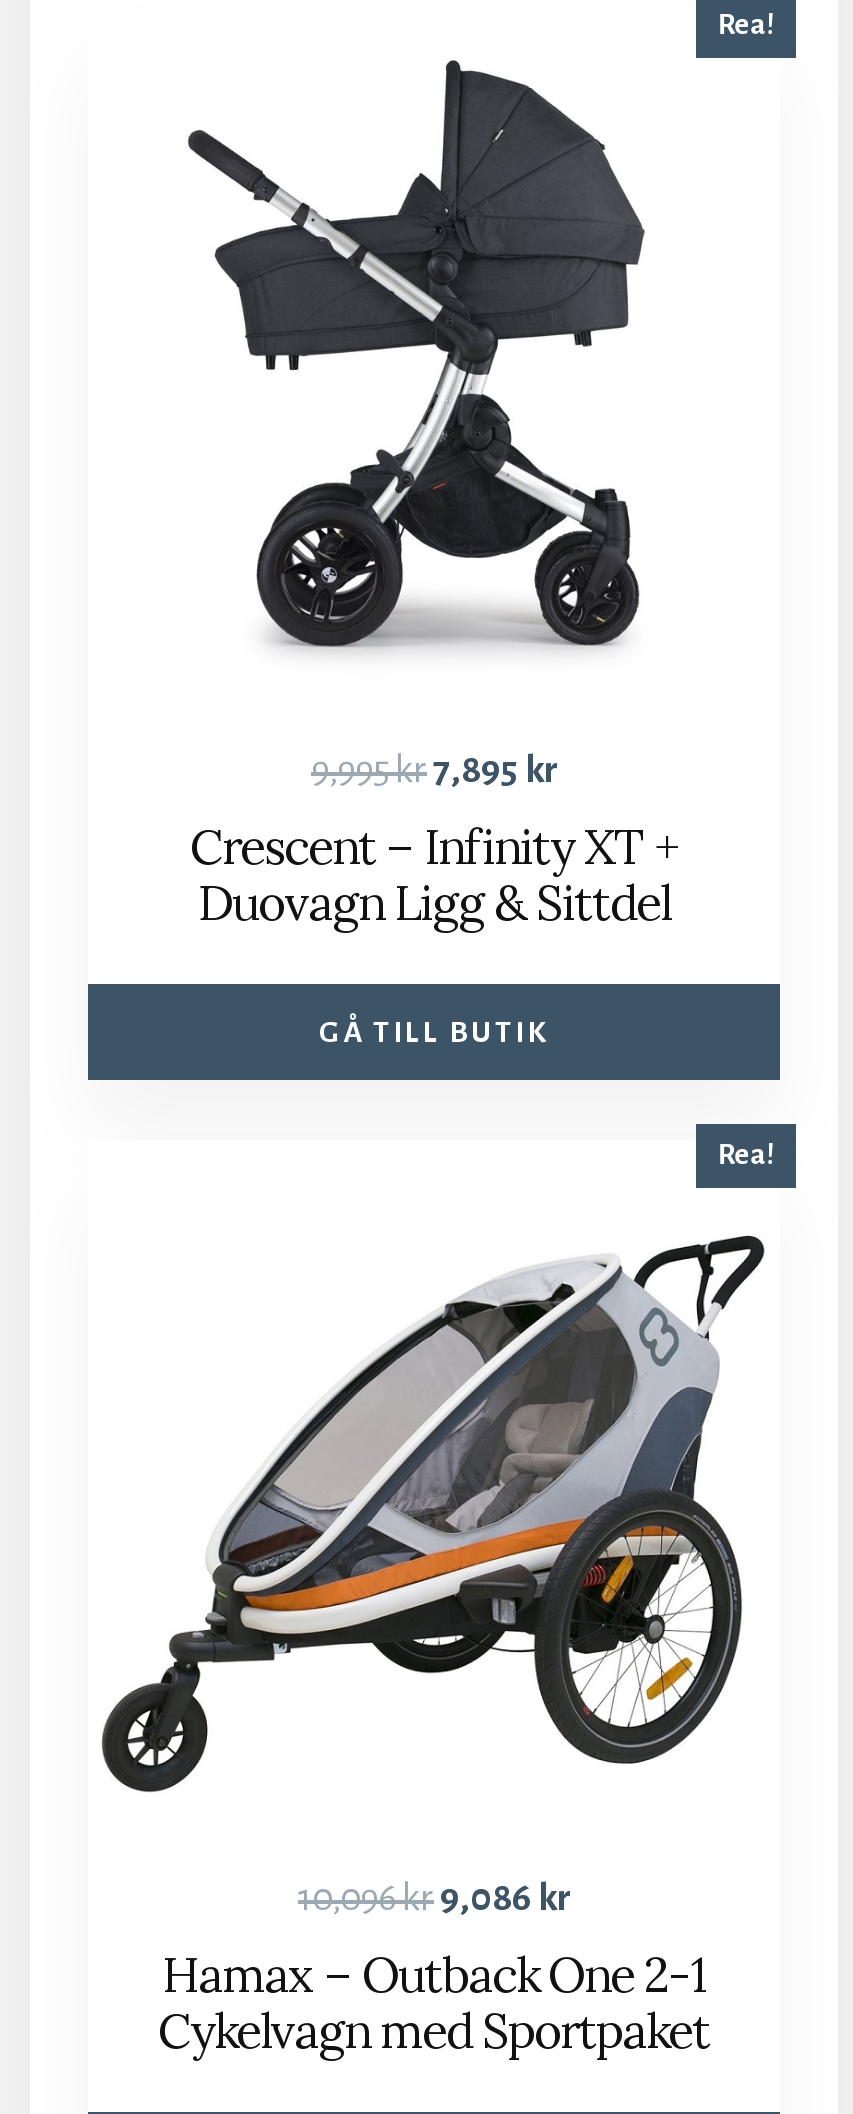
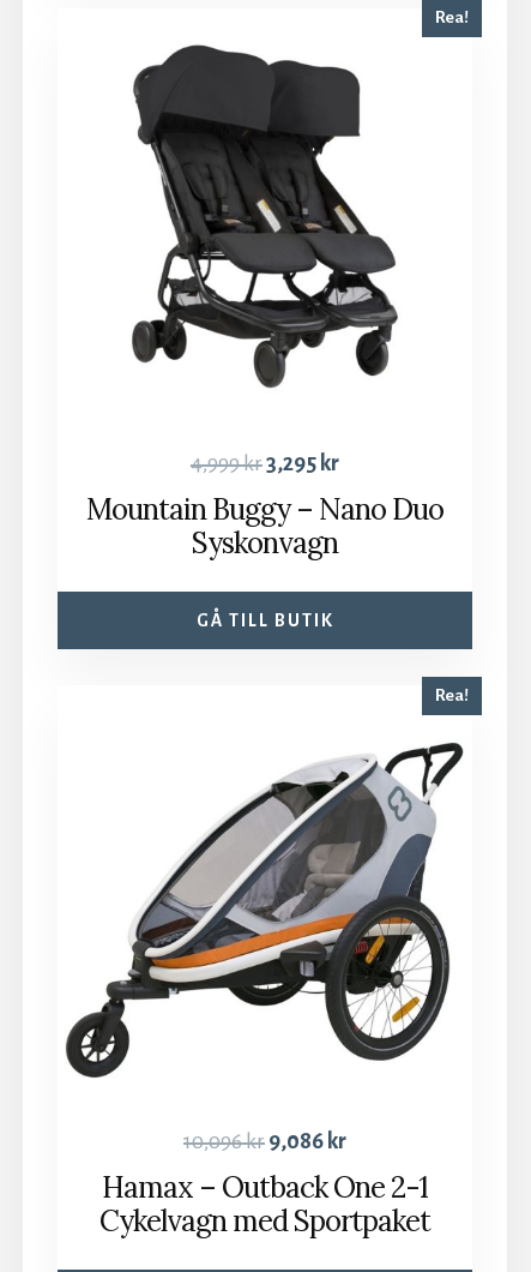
[186,58,656,652] [image] -> [117,38,399,392] [image]
[190,749,678,933] 9,995kr 7,895 kr | Crescent – Infinity XT + | Duovagn Ligg & Sittdel -> [86,452,443,562] 4,999kr 3,295 kr | Mountain Buggy – Nano Duo | Syskonvagn

